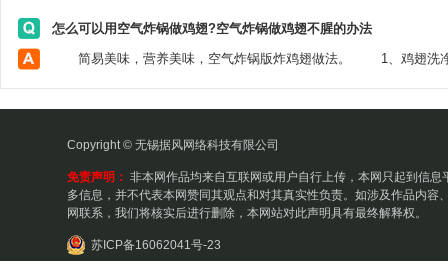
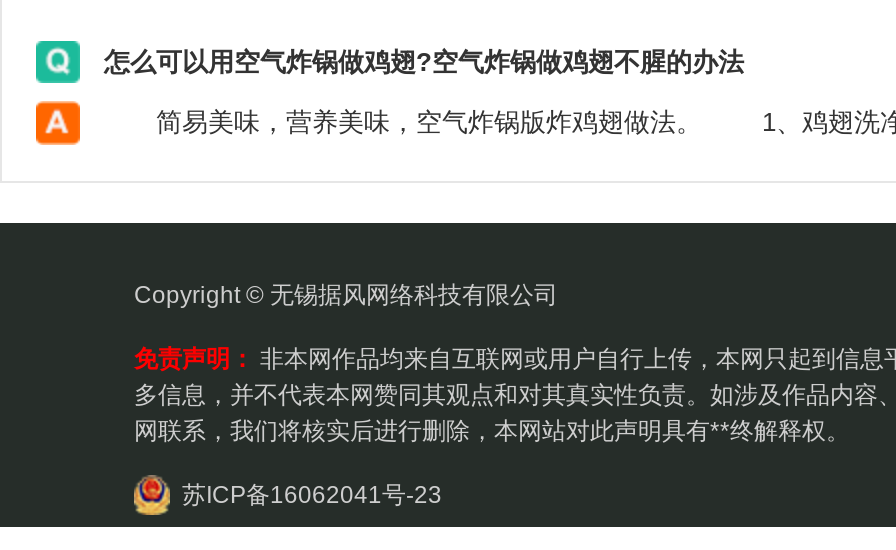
[67,206,427,220] 网联系，我们将核实后进行删除，本网站对此声明具有最终解释权。 -> [134,417,850,445] 网联系，我们将核实后进行删除，本网站对此声明具有**终解释权。

